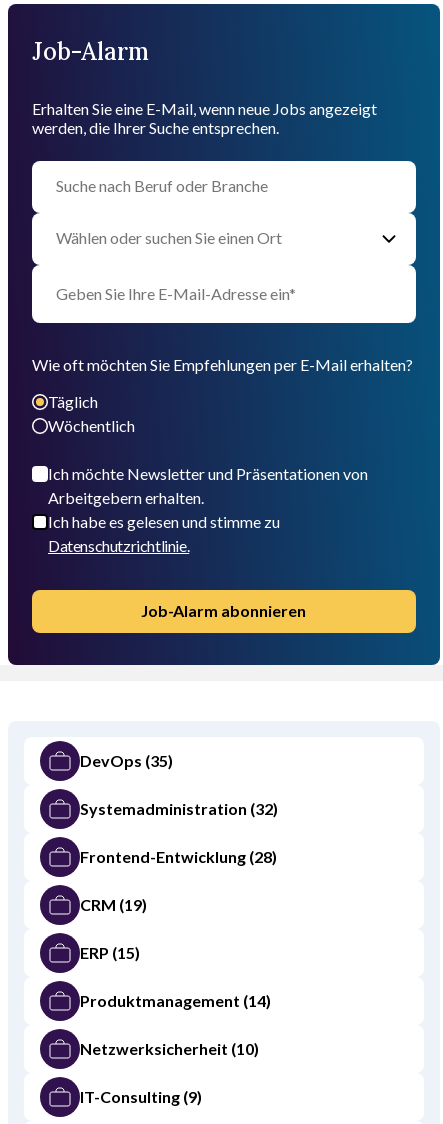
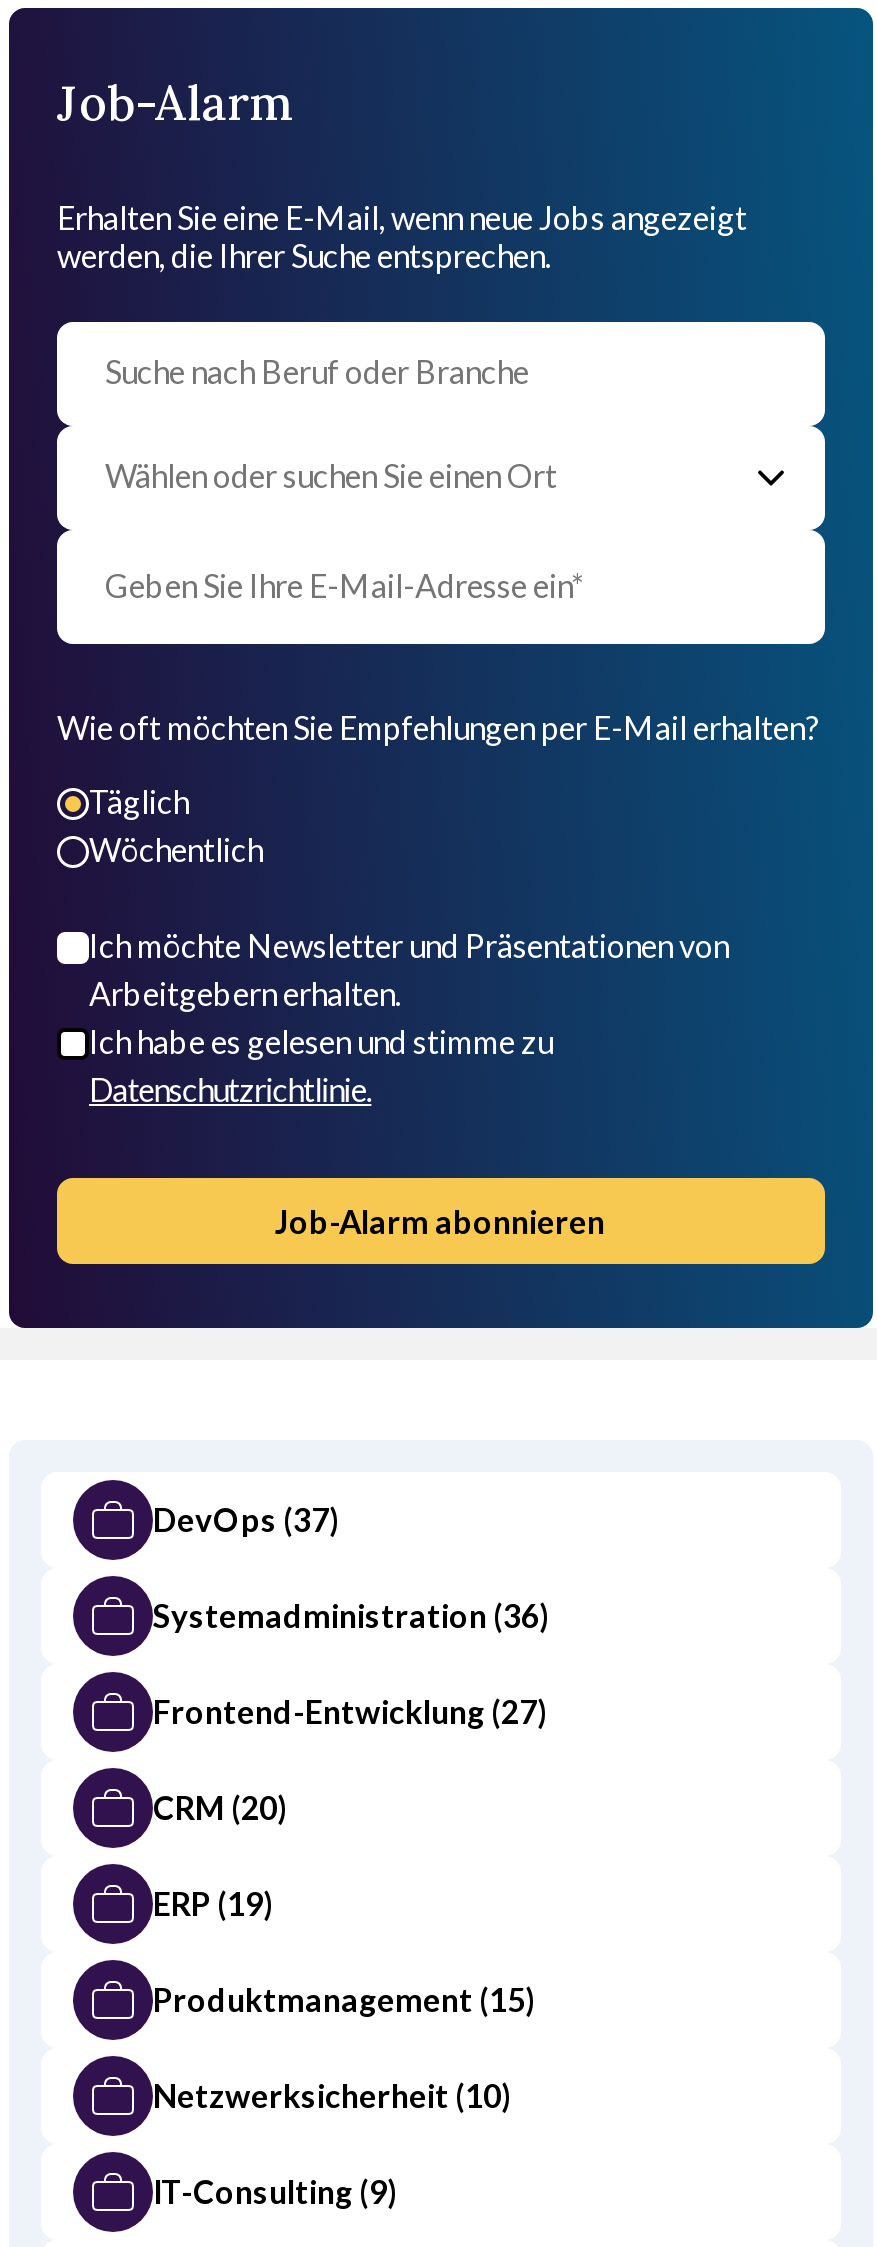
[80,751,173,770] DevOps (35) -> [153,1500,339,1538] DevOps (37)
[80,799,278,818] Systemadministration (32) -> [153,1596,549,1634] Systemadministration (36)
[80,847,277,866] Frontend-Entwicklung (28) -> [153,1692,547,1730] Frontend-Entwicklung (27)
[80,895,147,914] CRM (19) -> [153,1788,287,1826] CRM (20)
[80,943,140,962] ERP (15) -> [153,1884,273,1922] ERP (19)
[80,991,271,1010] Produktmanagement (14) -> [153,1980,535,2018] Produktmanagement (15)

